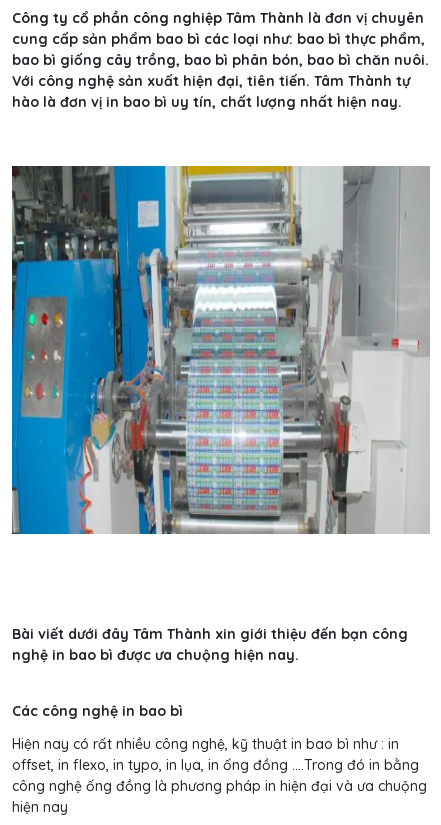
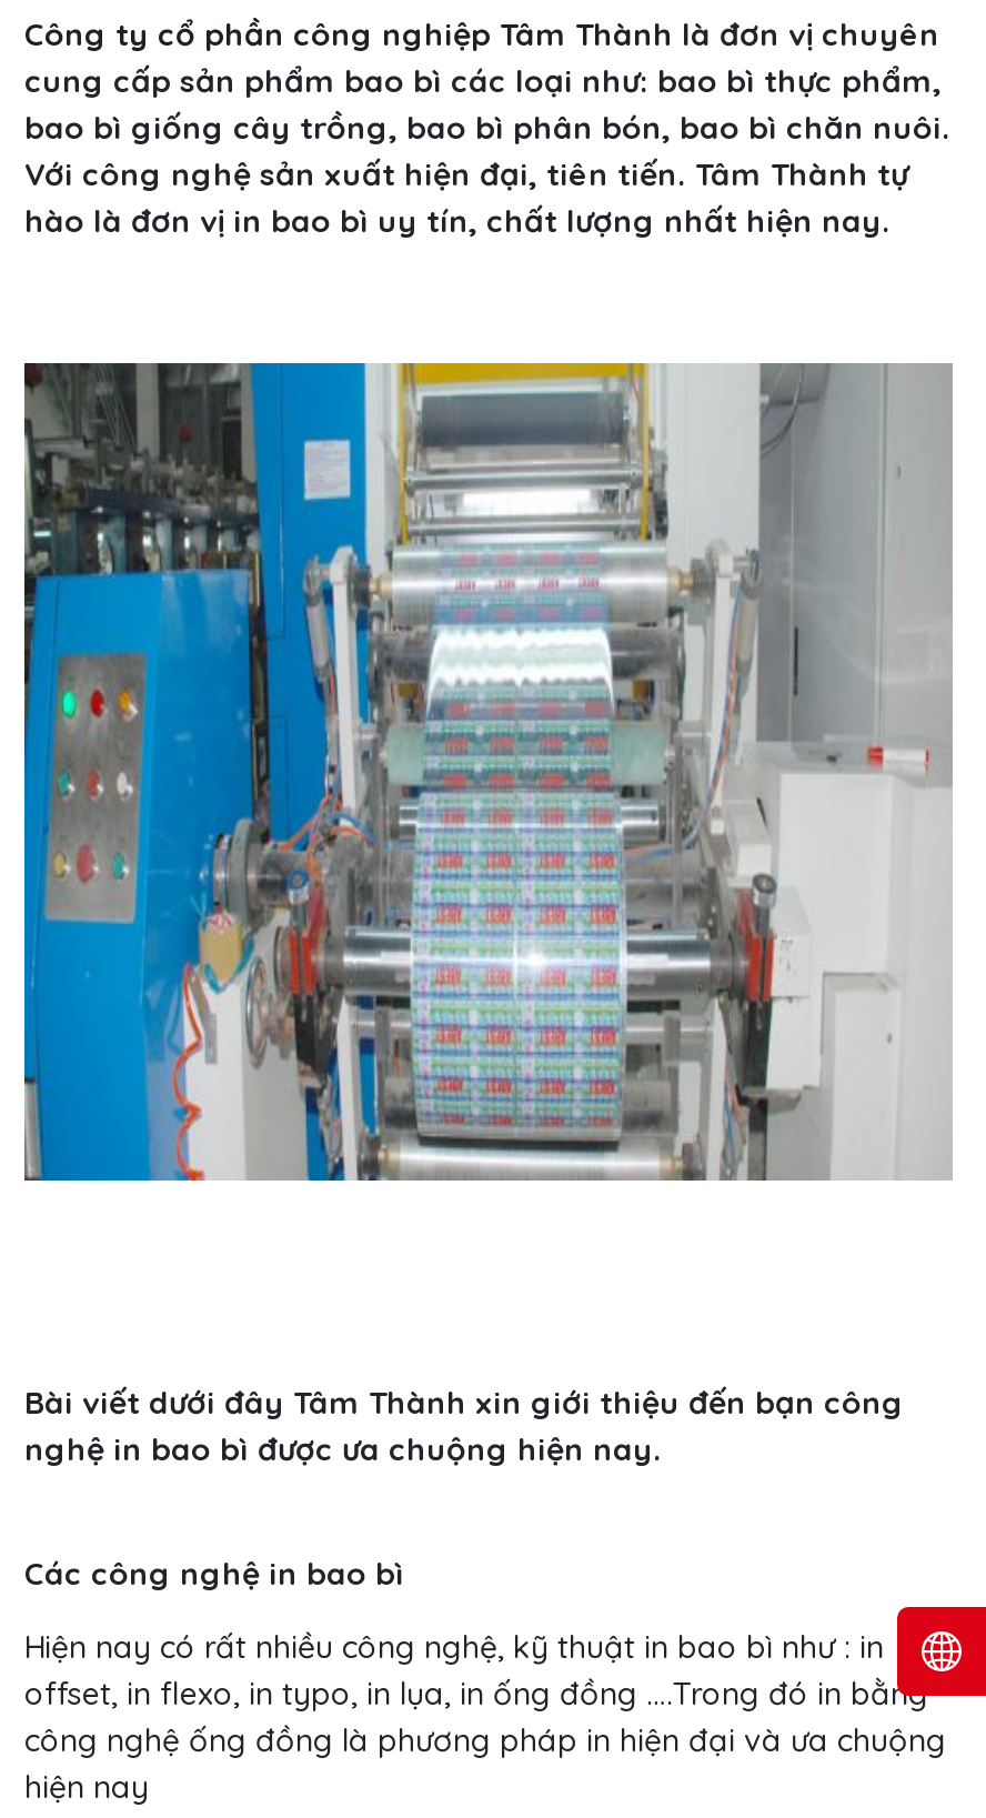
none -> [895,1605,979,1698] [image]

